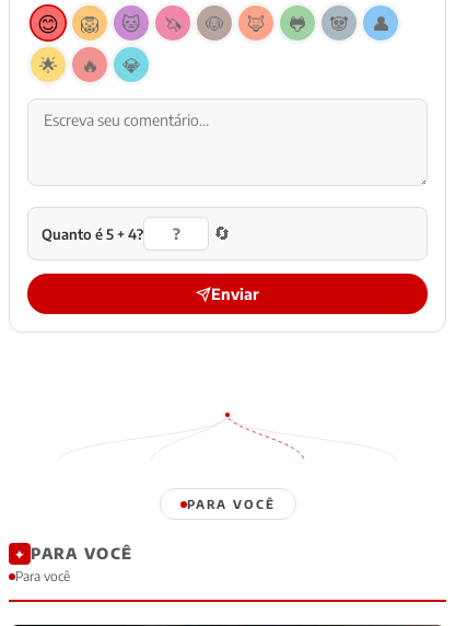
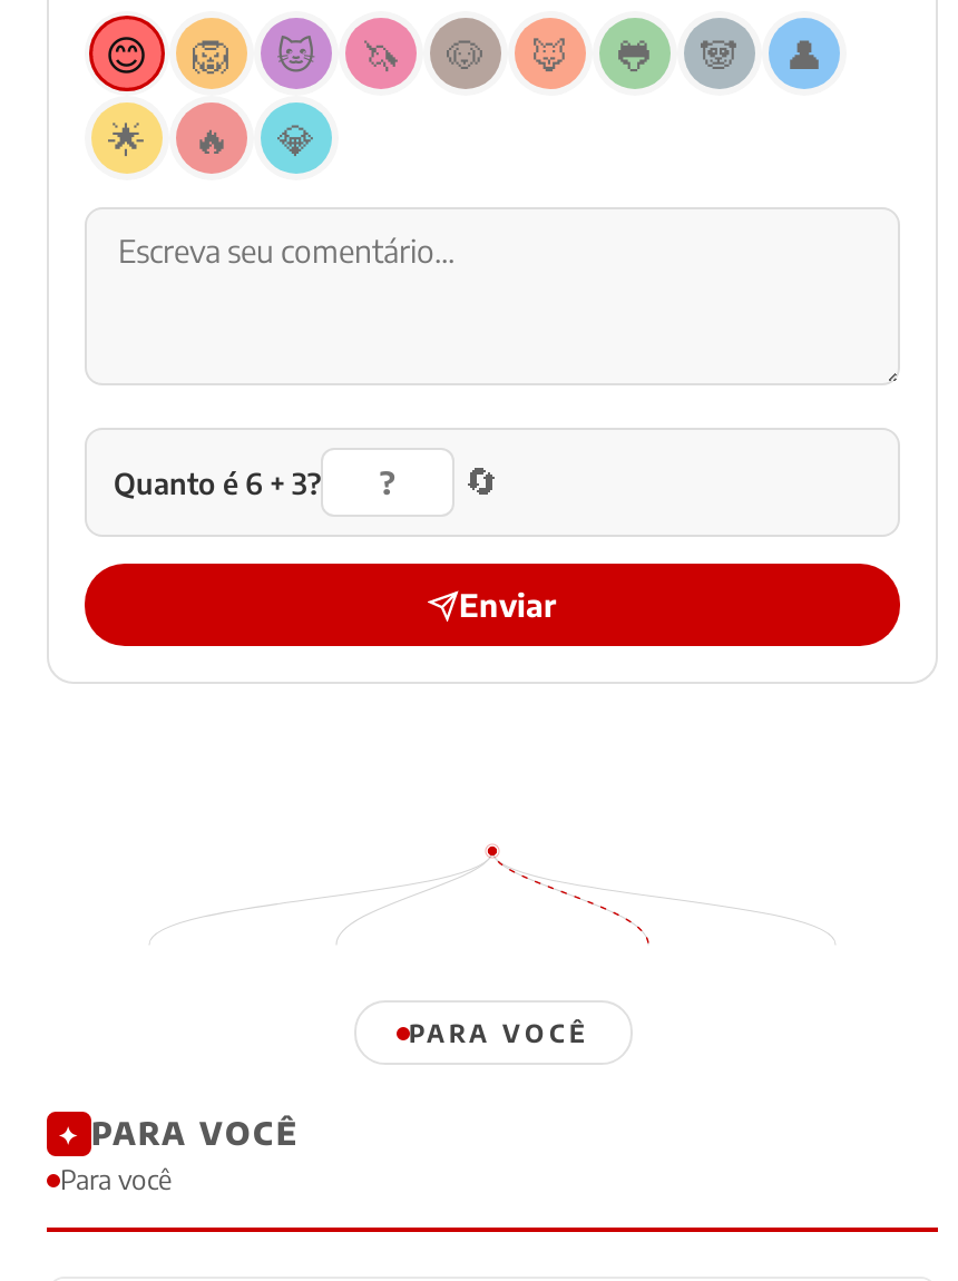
[42,225,143,243] Quanto é 5 + 4? -> [114,465,321,501] Quanto é 6 + 3?

